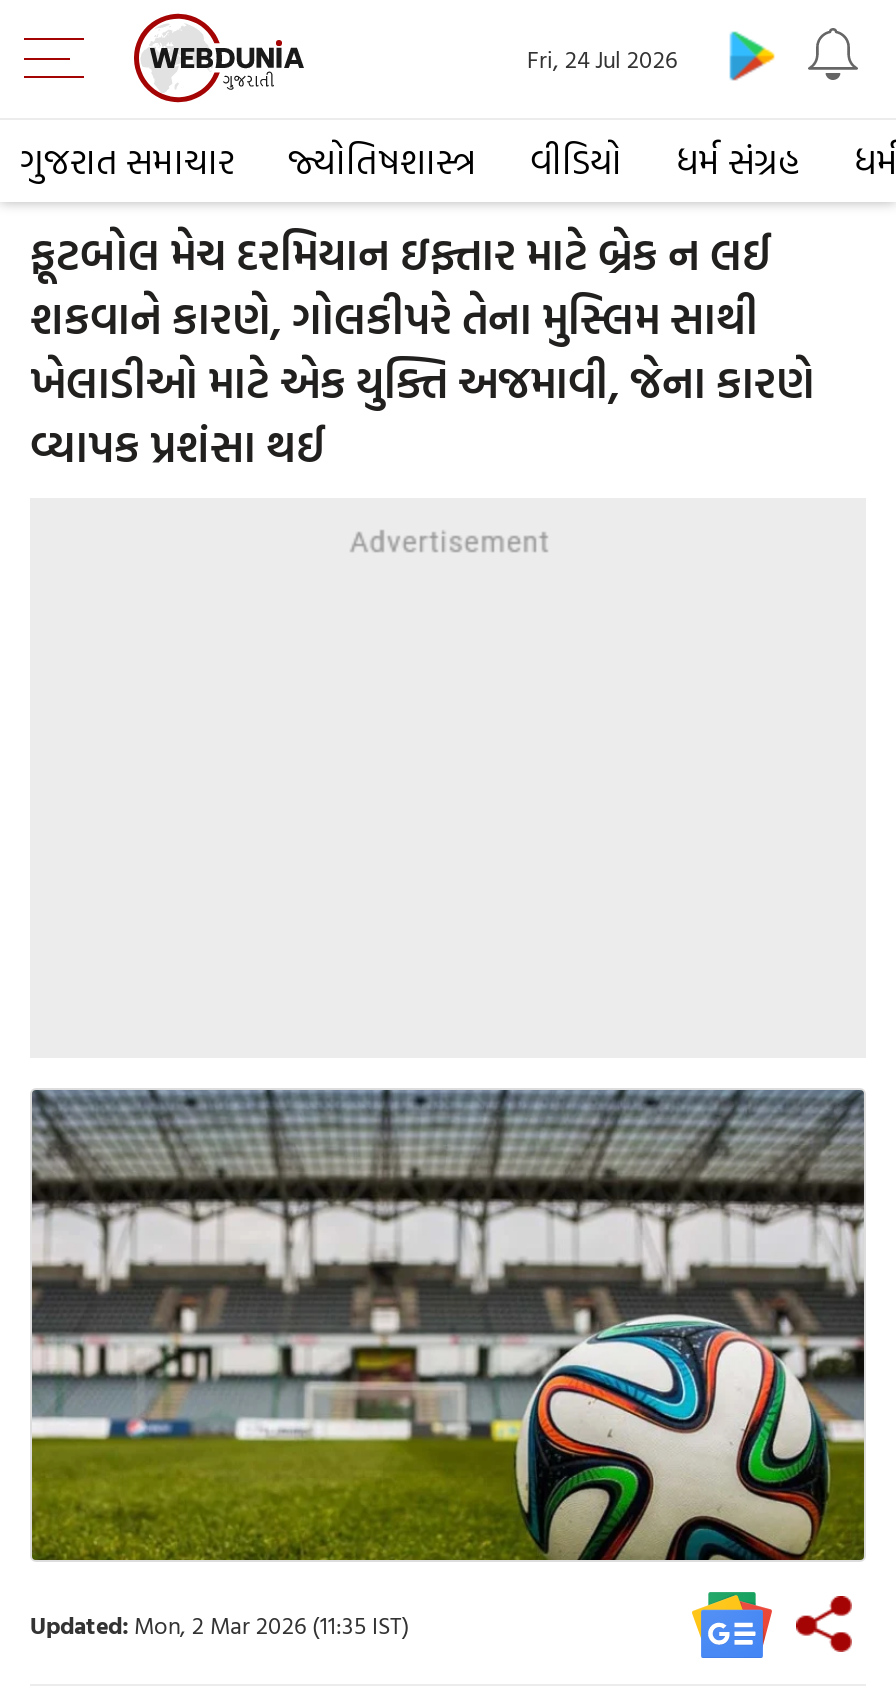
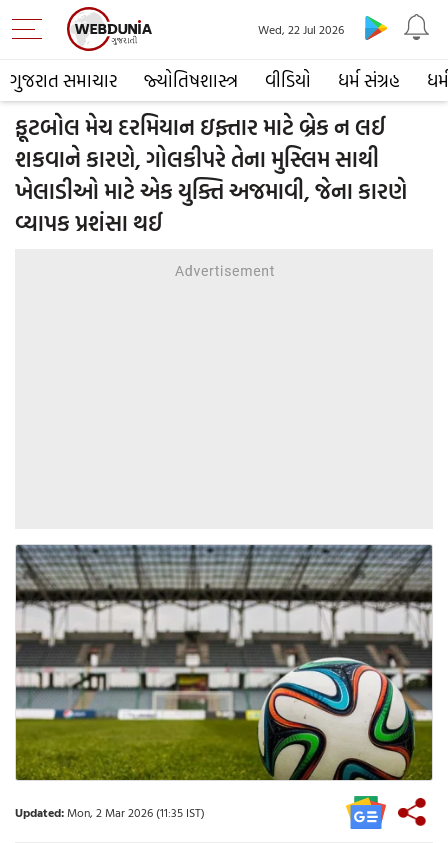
[527,40,677,76] Fri, 24 Jul 2026 -> [258,20,344,38] Wed, 22 Jul 2026

